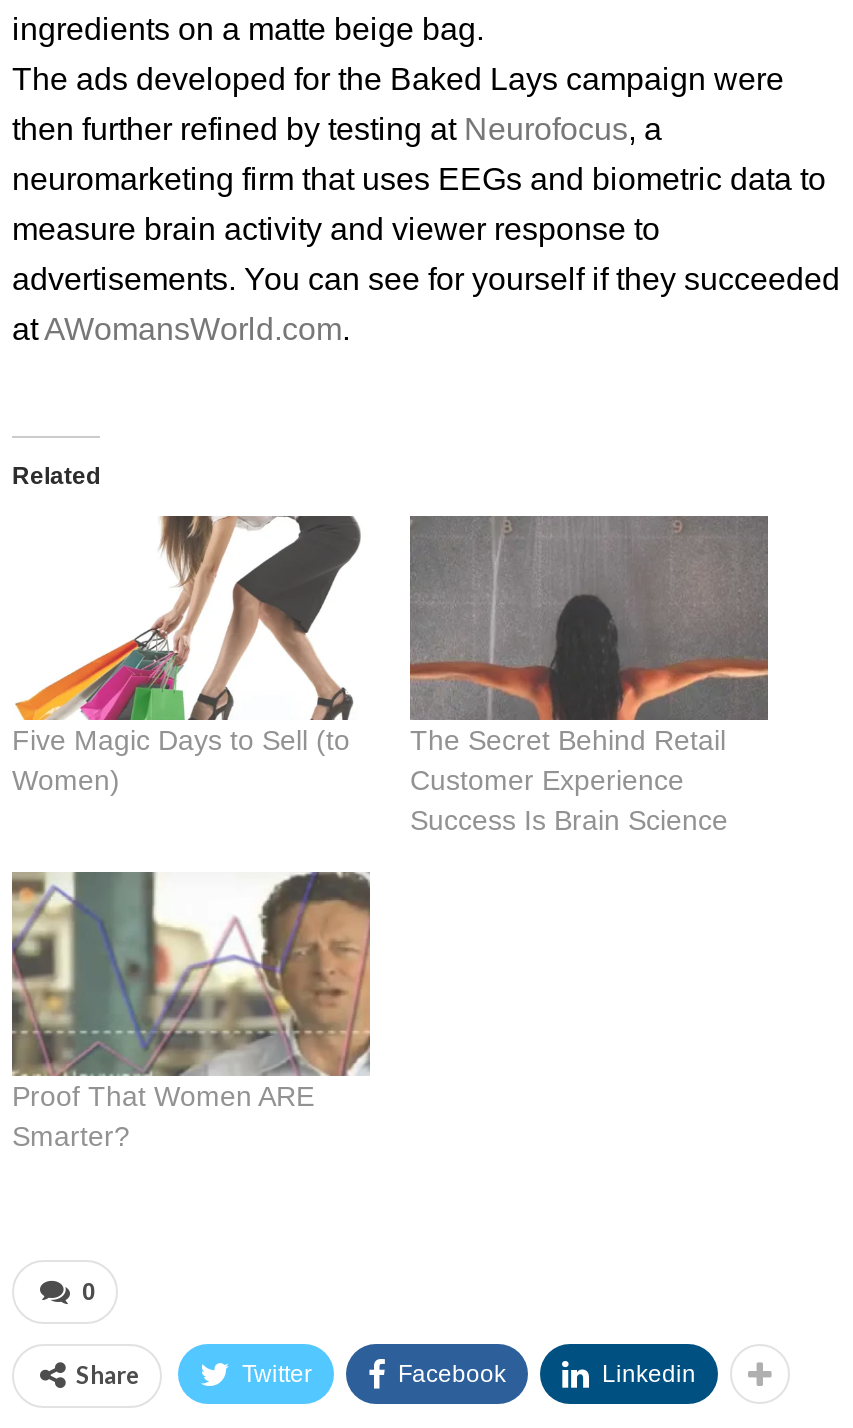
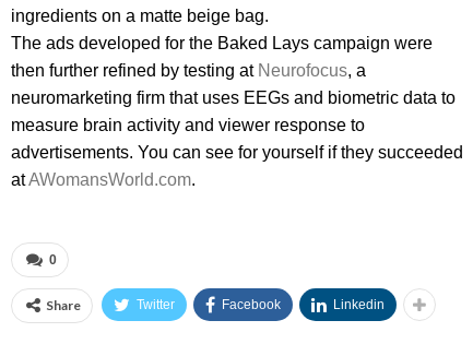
[12,462,100,490] Related -> none
[12,514,362,796] [image] | Five Magic Days to Sell (to | Women) -> none
[408,514,770,836] [image] | The Secret Behind Retail | Customer Experience | Success Is Brain Science -> none
[10,870,372,1153] [image] | Proof That Women ARE | Smarter? -> none

